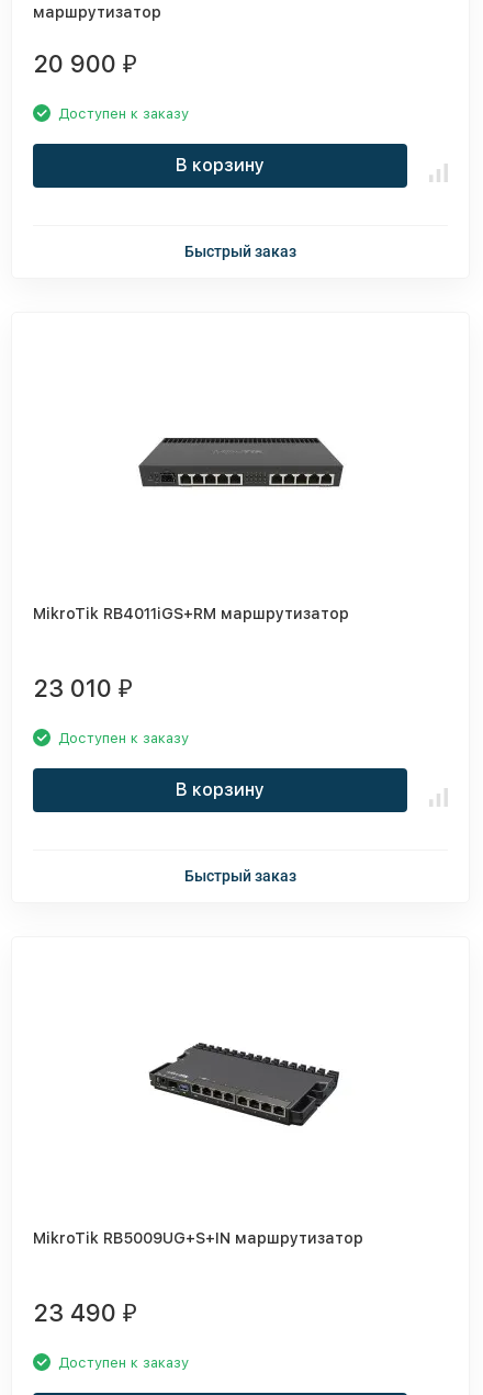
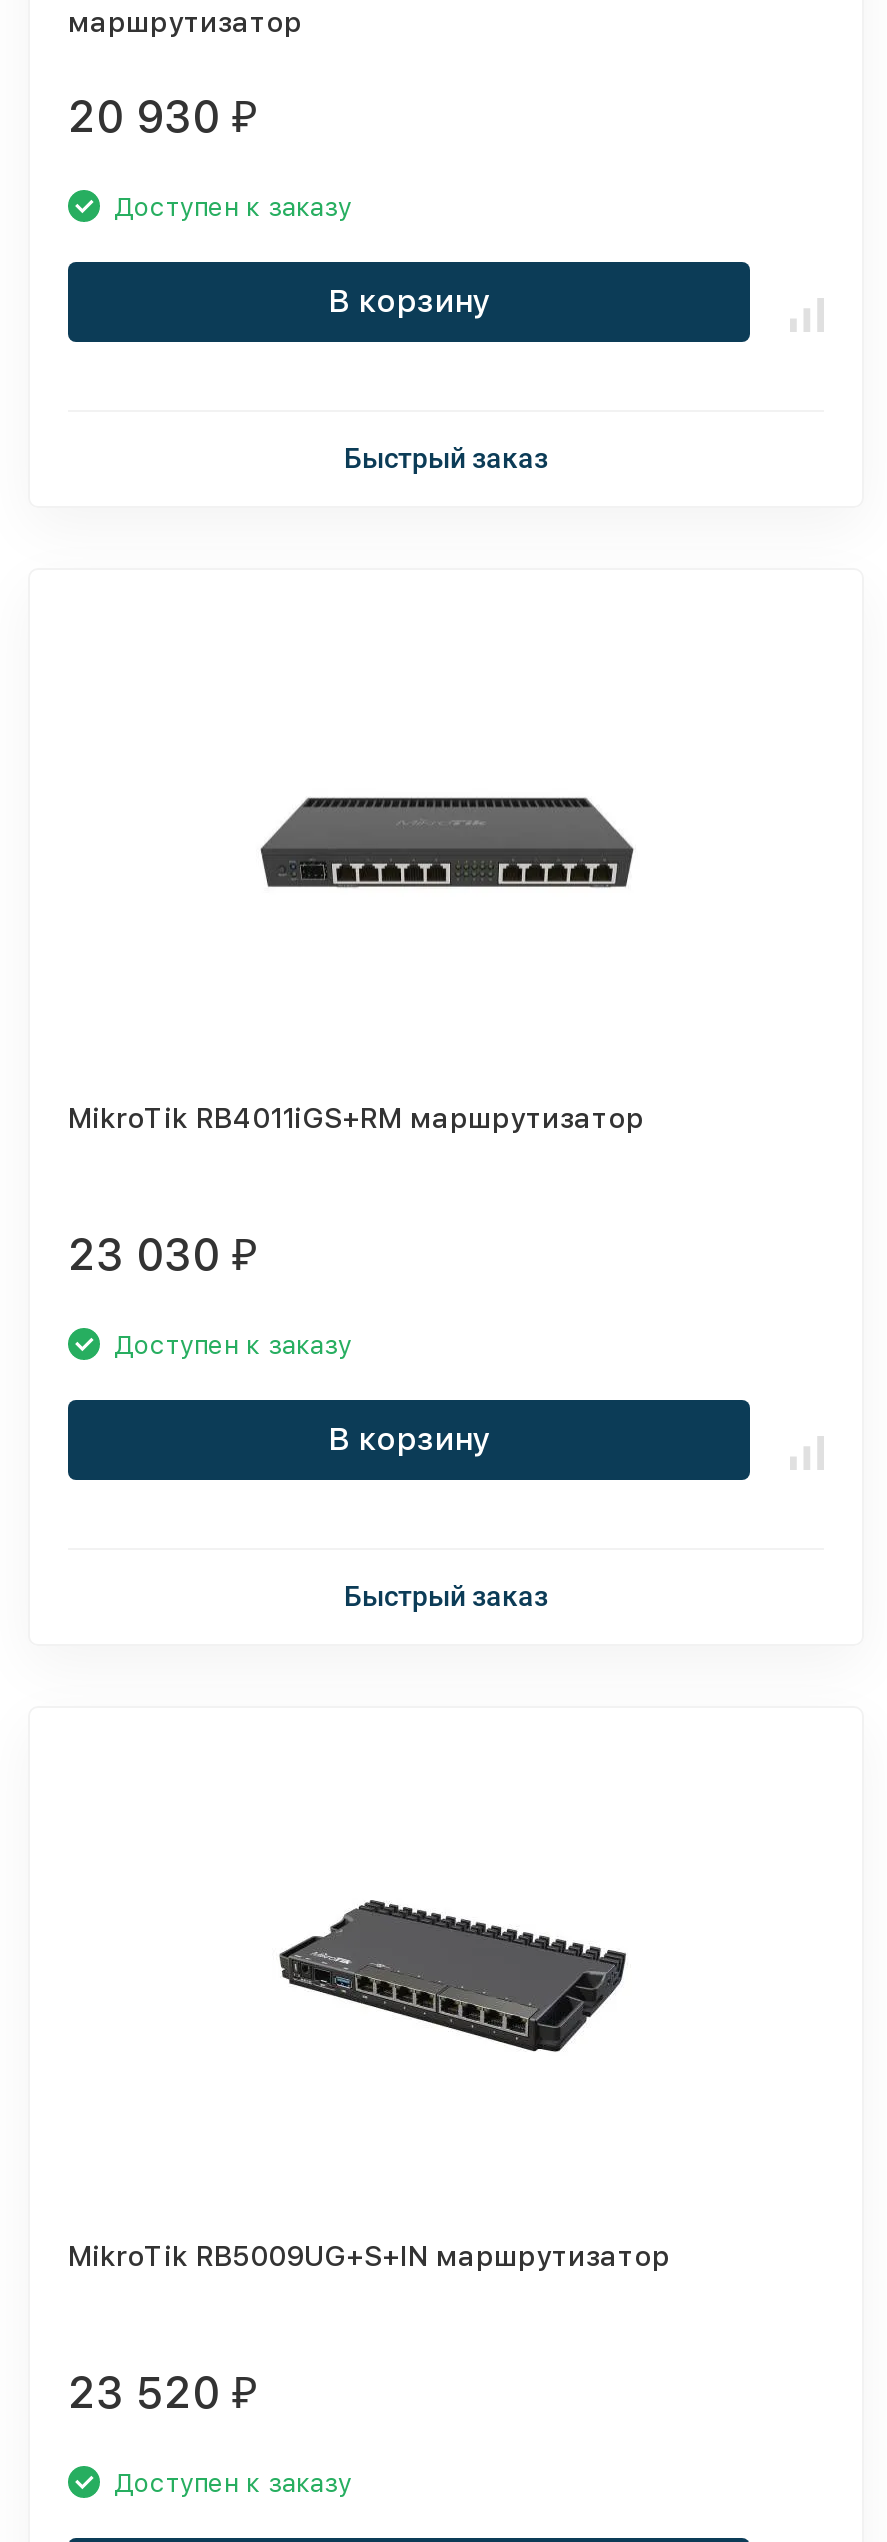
[33,49,137,78] 20 900 ₽ -> [68,90,258,142] 20 930 ₽
[33,674,133,702] 23 010 ₽ -> [68,1228,258,1280] 23 030 ₽
[33,1298,137,1327] 23 490 ₽ -> [68,2366,258,2418] 23 520 ₽

